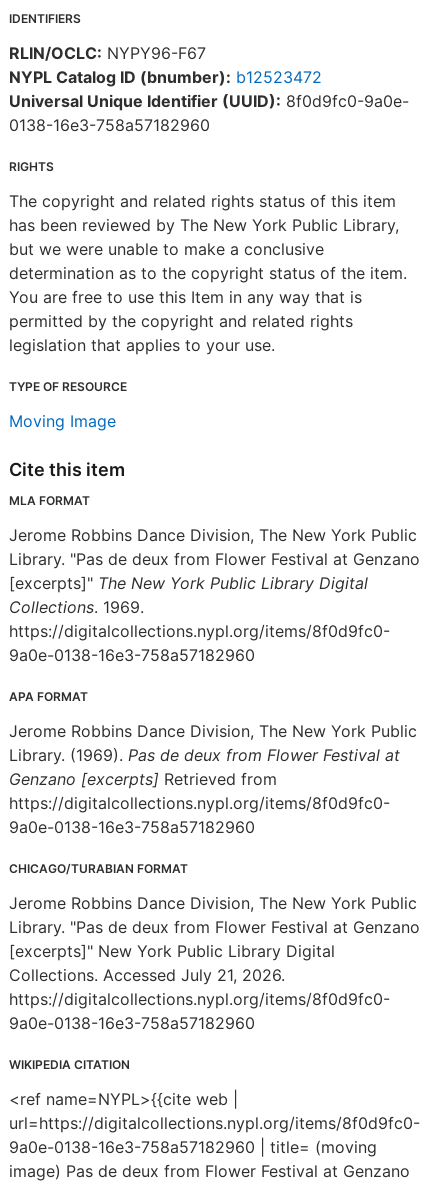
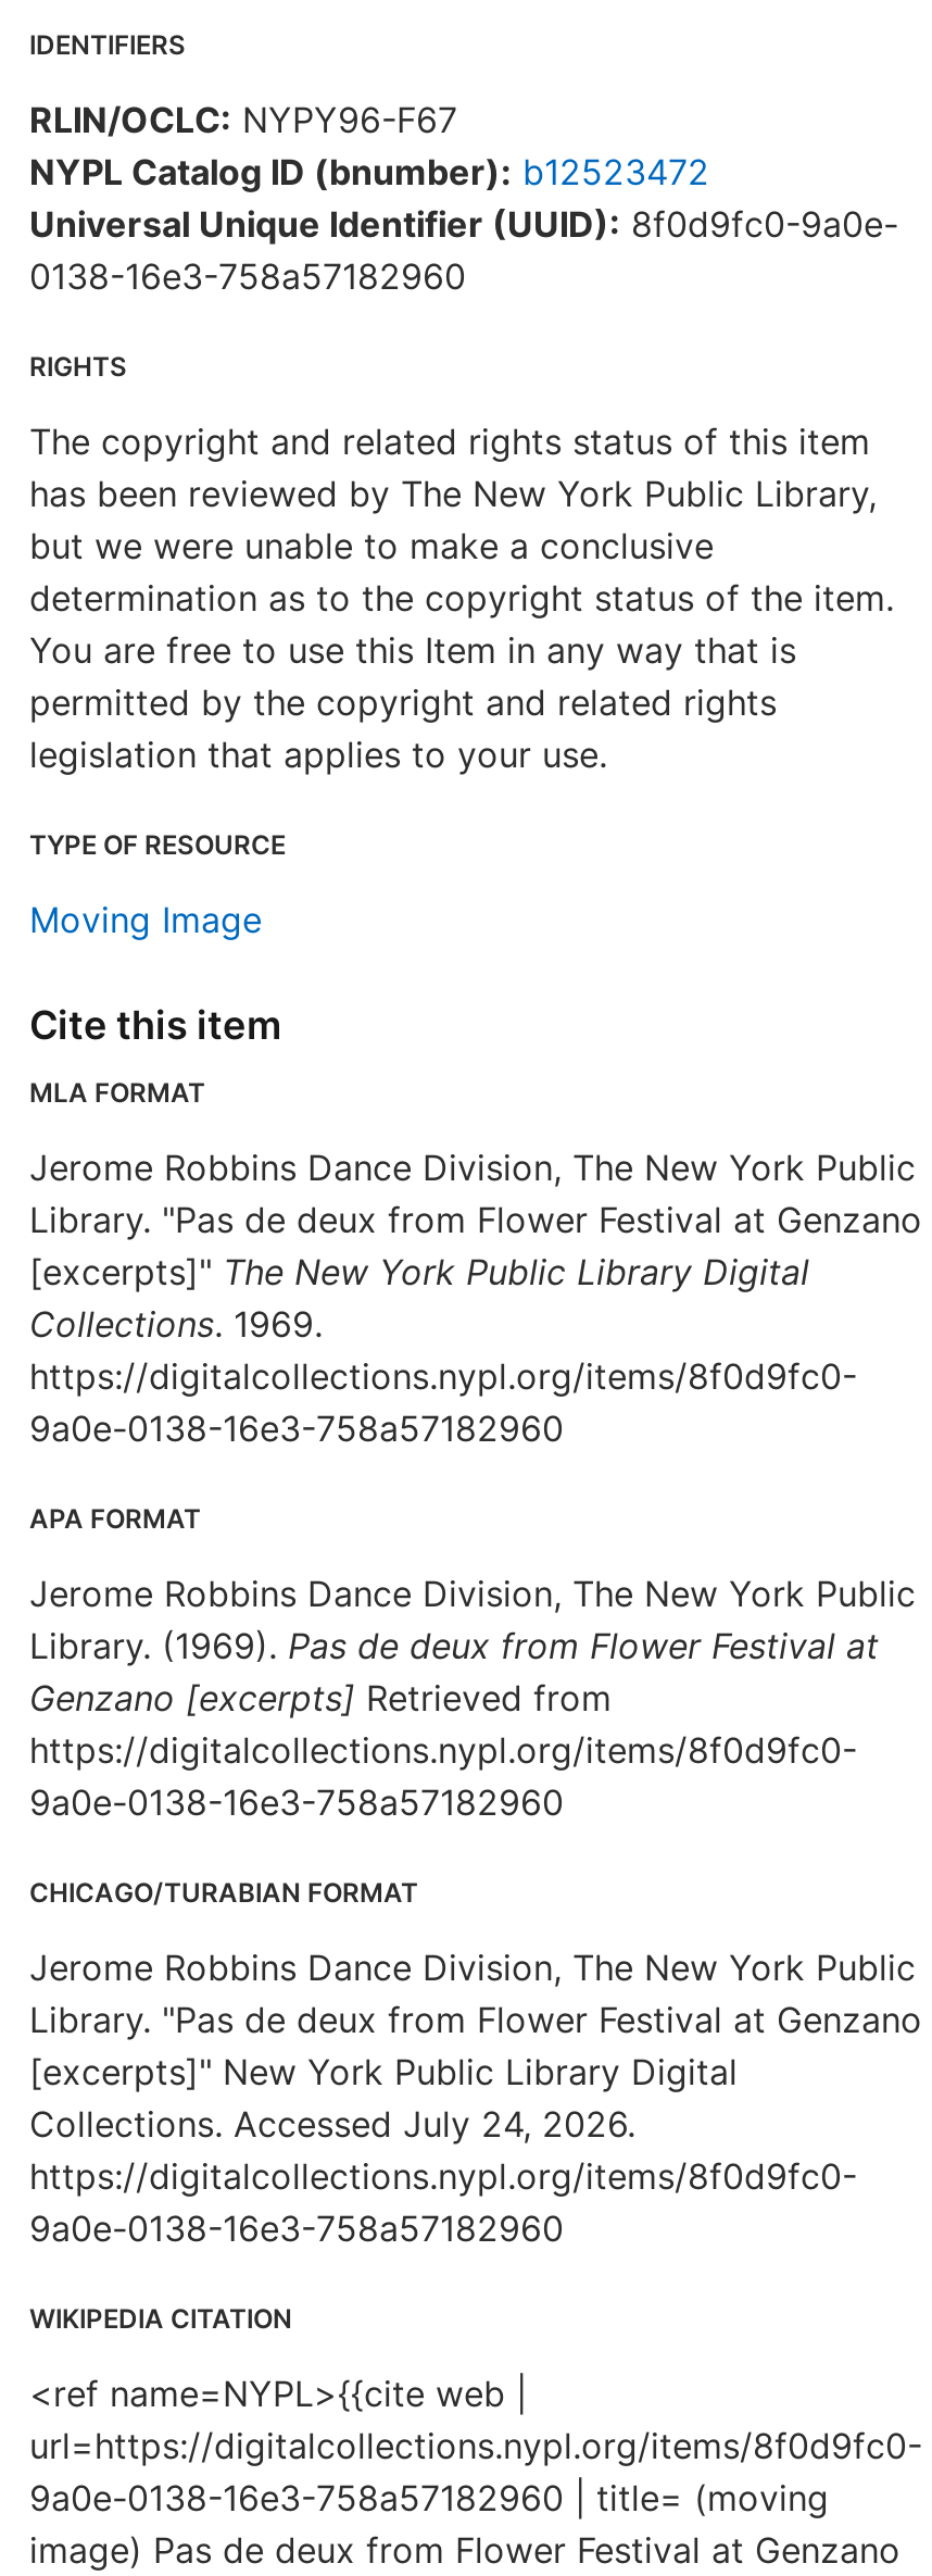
[9,965,285,985] Collections. Accessed July 21, 2026. -> [29,2102,635,2146] Collections. Accessed July 24, 2026.

